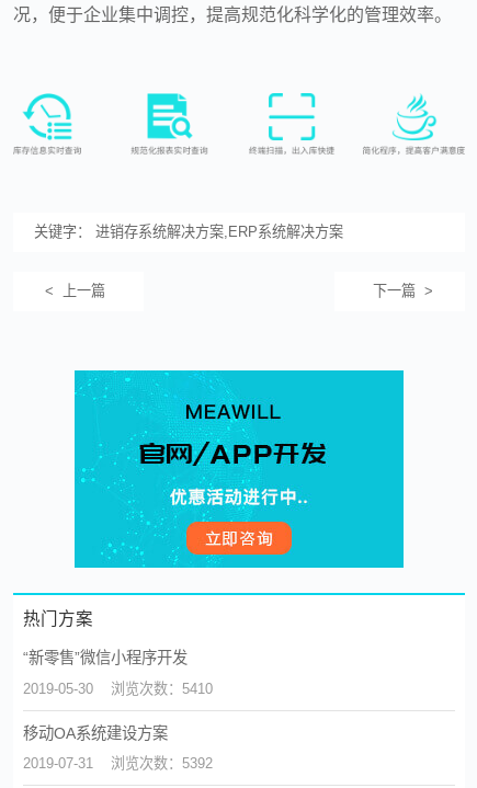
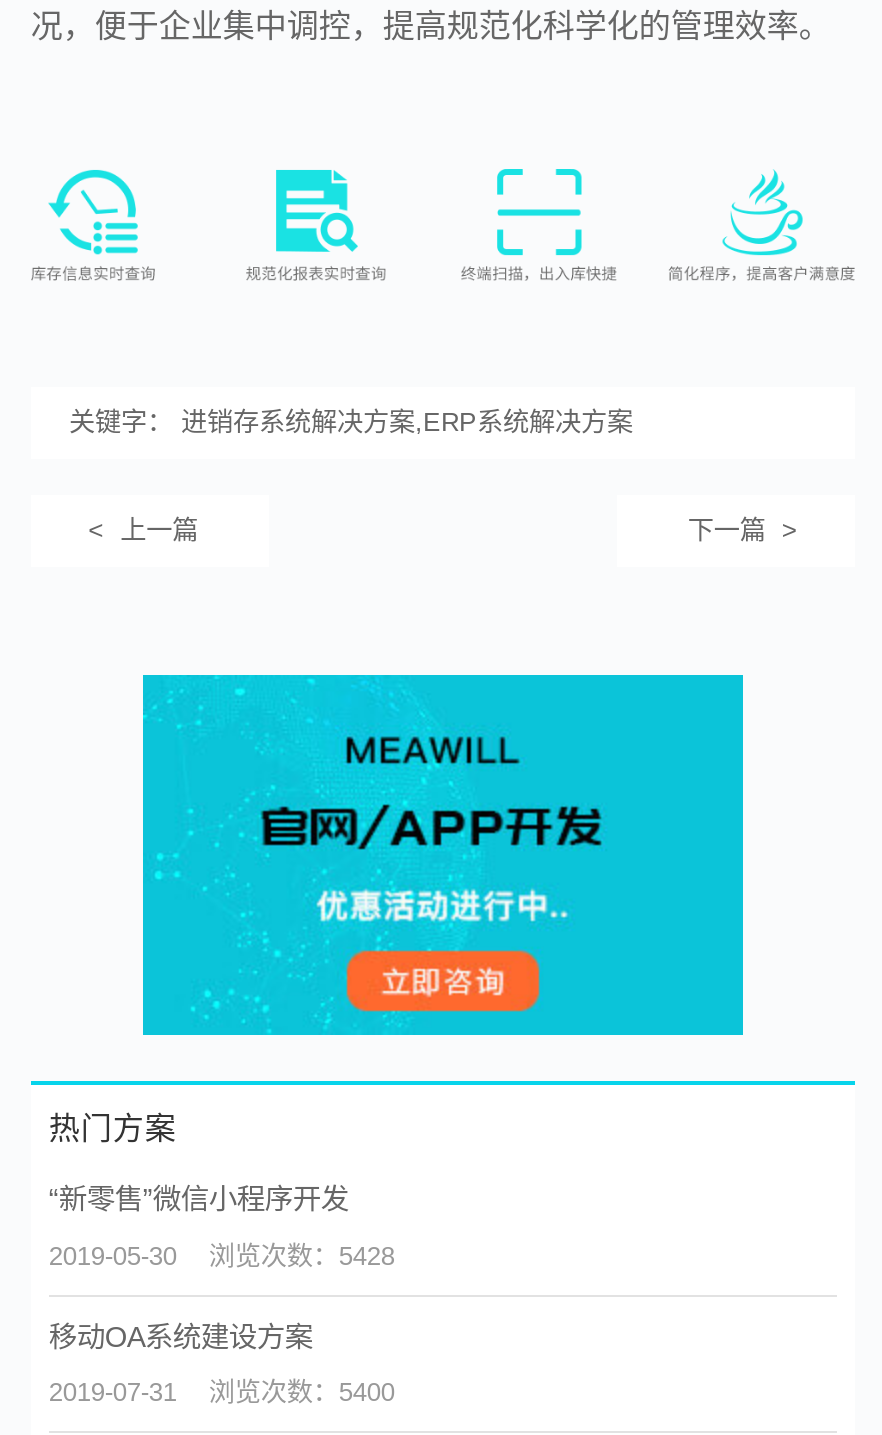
[23,680,213,697] 2019-05-30 浏览次数：5410 -> [49,1241,395,1271] 2019-05-30 浏览次数：5428
[23,755,213,772] 2019-07-31 浏览次数：5392 -> [49,1378,395,1408] 2019-07-31 浏览次数：5400

